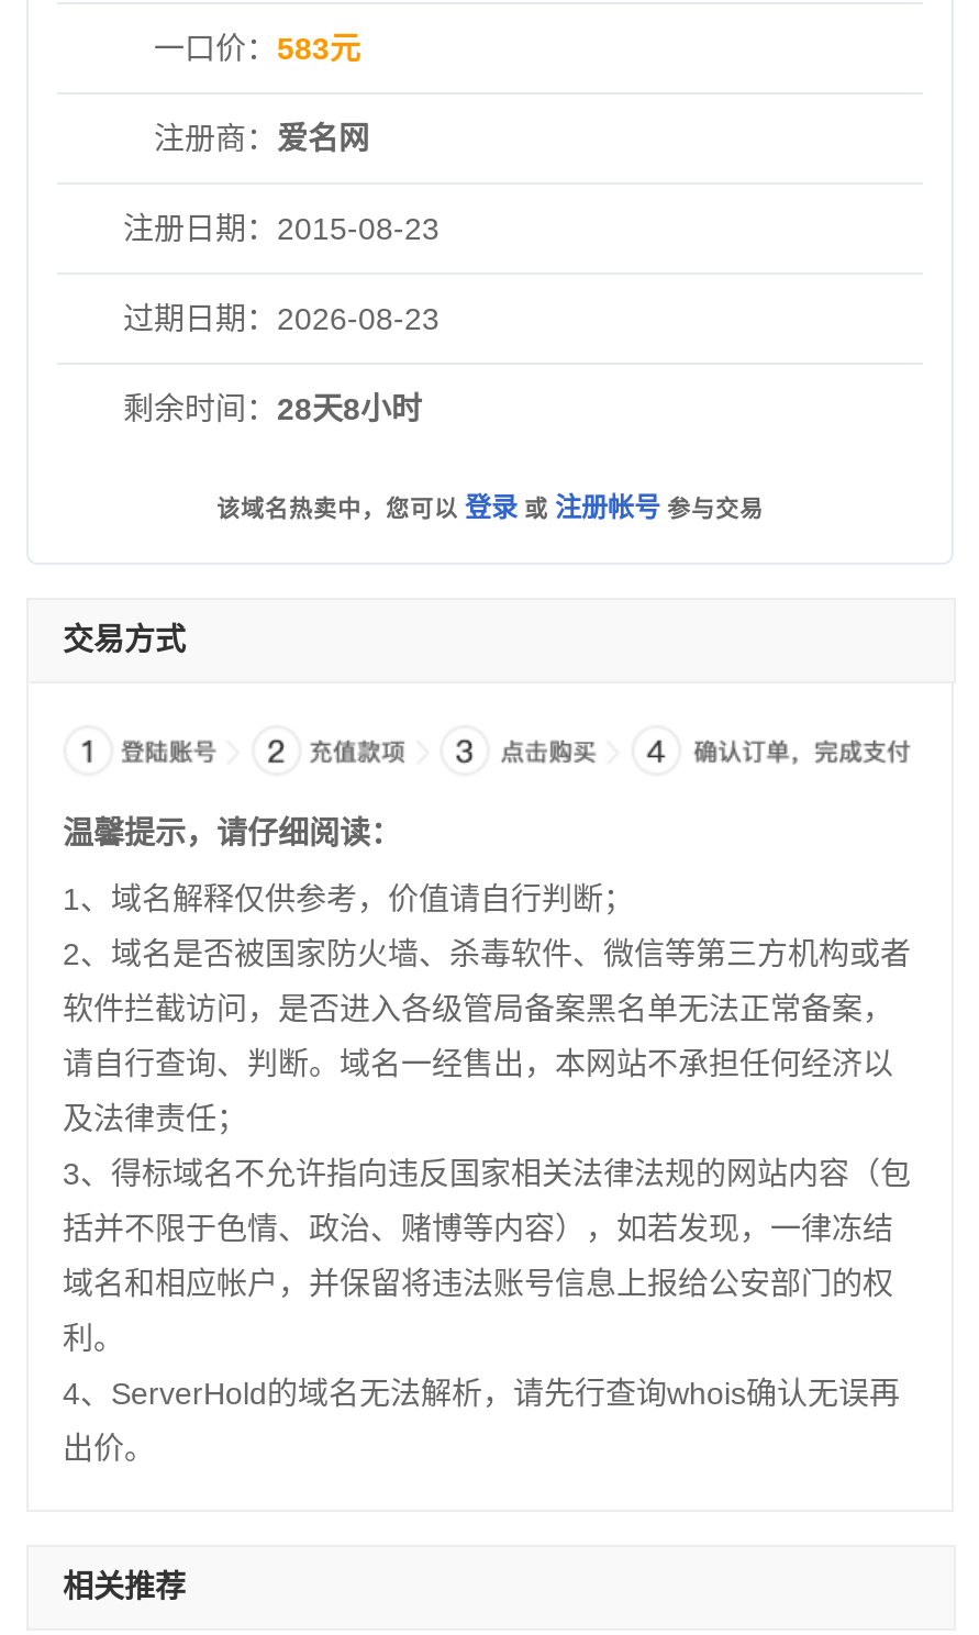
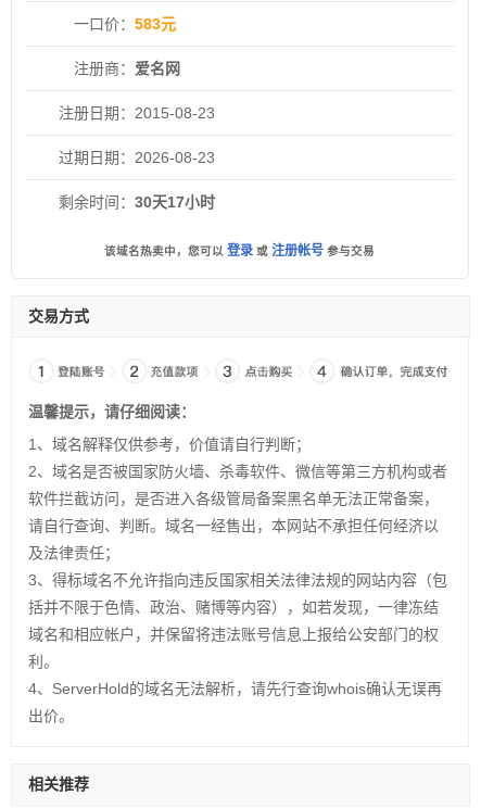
[123,392,422,427] 剩余时间：28天8小时 -> [59,194,215,211] 剩余时间：30天17小时

